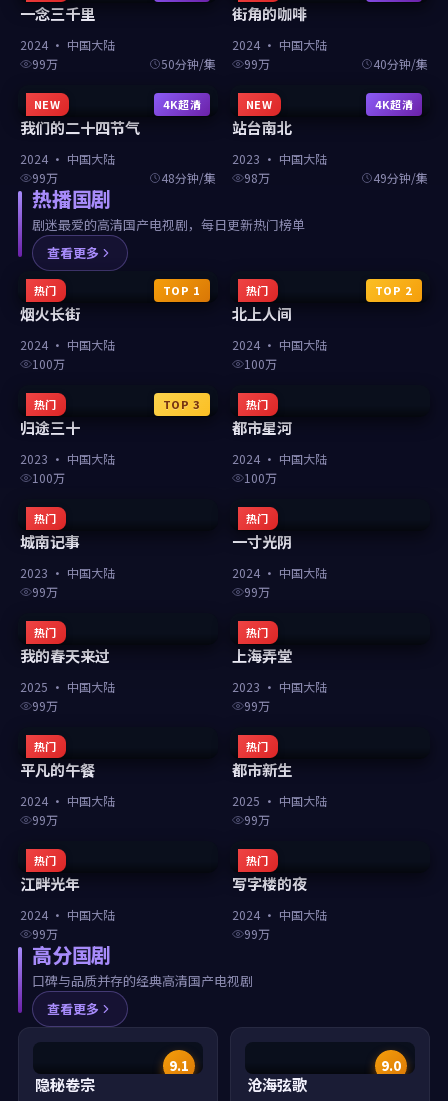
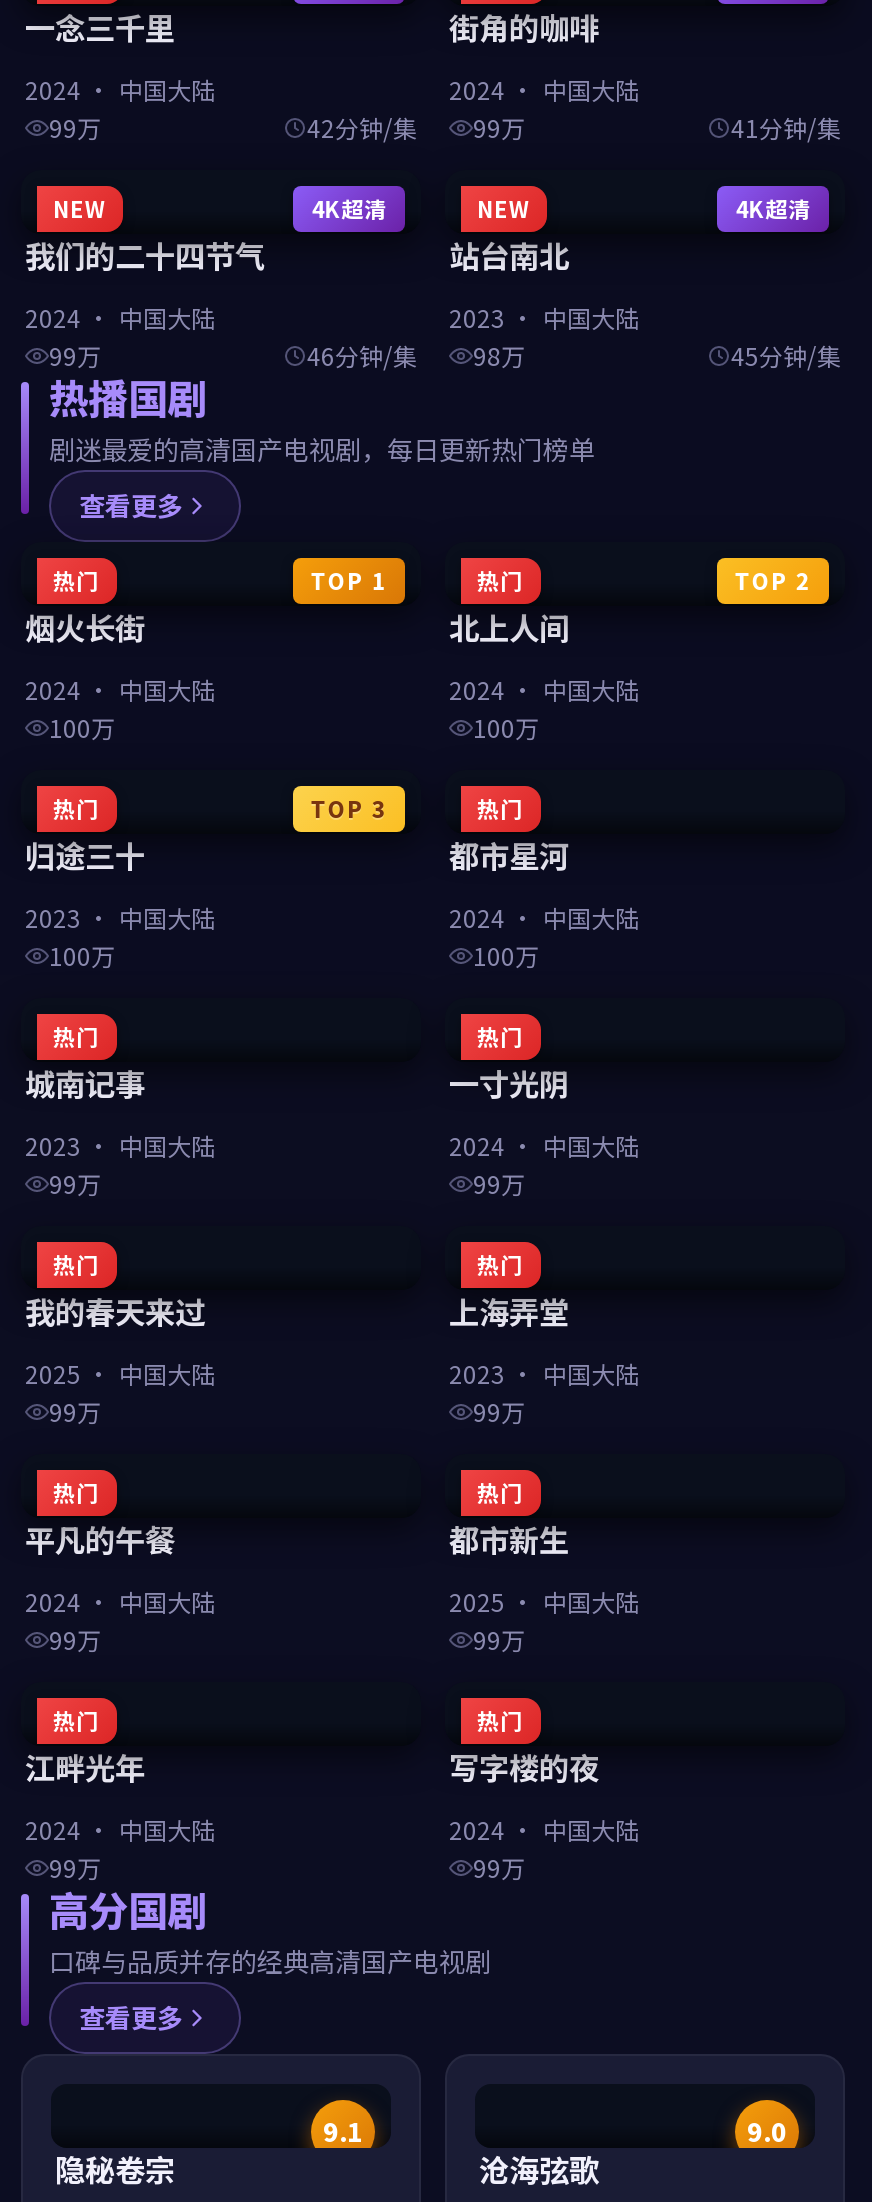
[161,55,270,72] 50分钟/集 99万 -> [307,110,525,144] 42分钟/集 99万
[373,55,428,72] 40分钟/集 -> [731,110,841,144] 41分钟/集
[161,169,270,186] 48分钟/集 98万 -> [307,338,525,372] 46分钟/集 98万
[373,169,428,186] 49分钟/集 -> [731,338,841,372] 45分钟/集

